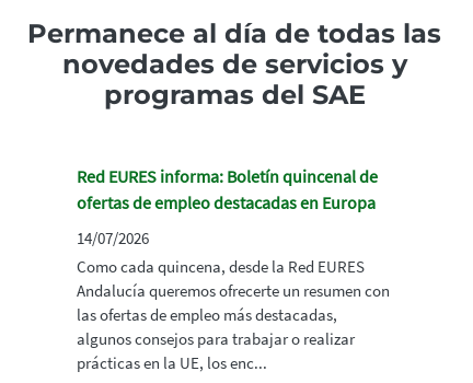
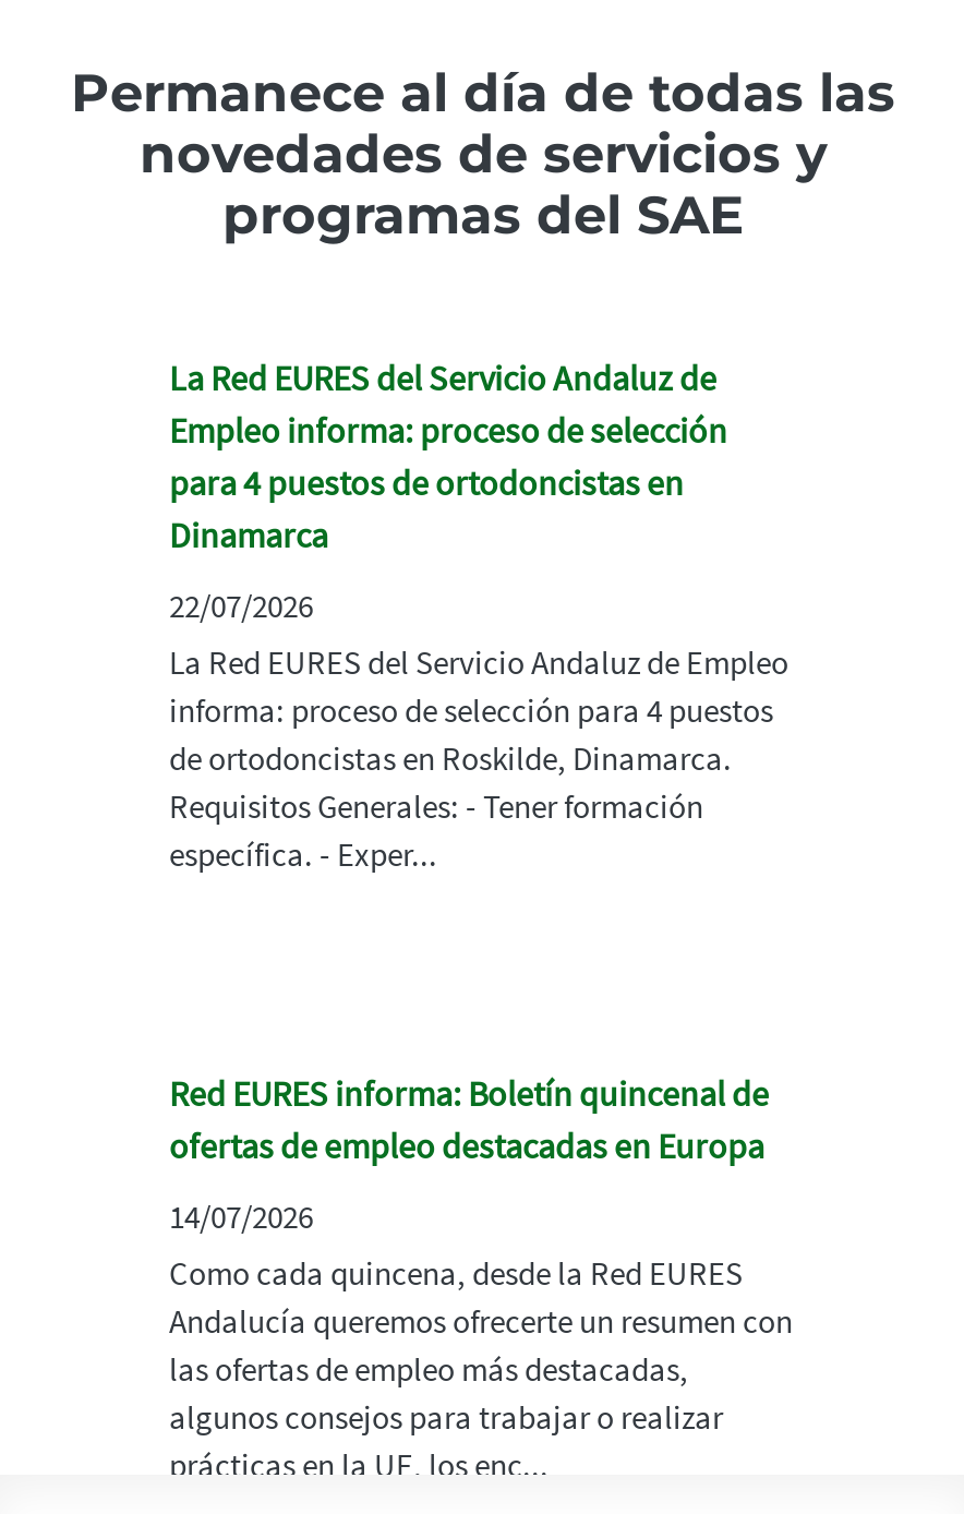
none -> [169,356,788,875] La Red EURES del Servicio Andaluz de | Empleo informa: proceso de selección | para 4 puestos de ortodoncistas en | Dinamarca | 22/07/2026 | La Red EURES del Servicio Andaluz de Empleo | informa: proceso de selección para 4 puestos | de ortodoncistas en Roskilde, Dinamarca. | Requisitos Generales: - Tener formación | específica. - Exper...

